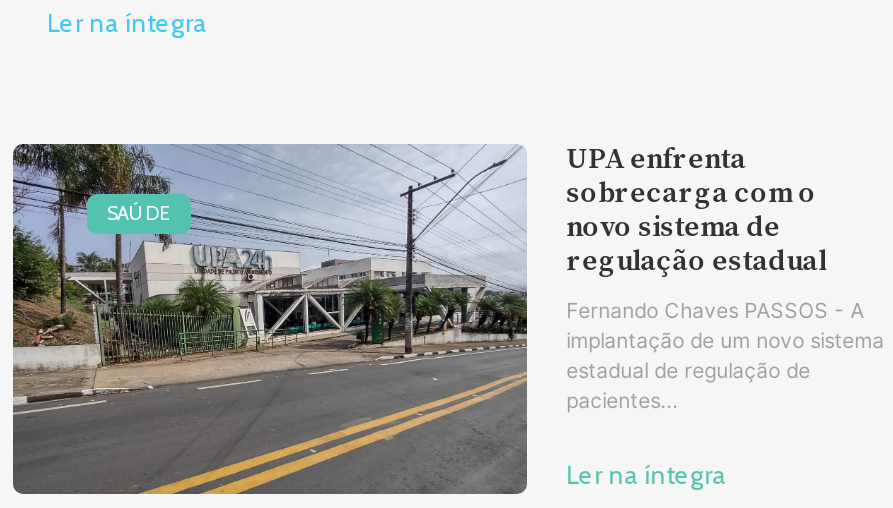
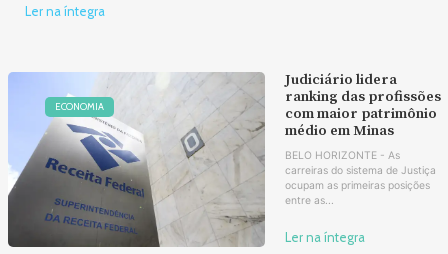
[11,142,527,496] [image] | SAÚDE -> [8,72,265,248] [image] | ECONOMIA
[566,142,826,280] UPA enfrenta | sobrecarga com o | novo sistema de | regulação estadual -> [285,71,441,140] Judiciário lidera | ranking das profissões | com maior patrimônio | médio em Minas
[566,298,884,414] Fernando Chaves PASSOS - A | implantação de um novo sistema | estadual de regulação de | pacientes... -> [285,149,436,207] BELO HORIZONTE - As | carreiras do sistema de Justiça | ocupam as primeiras posições | entre as...

